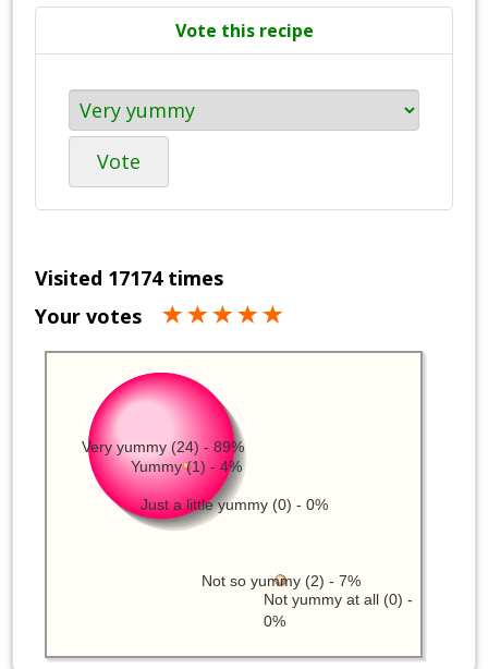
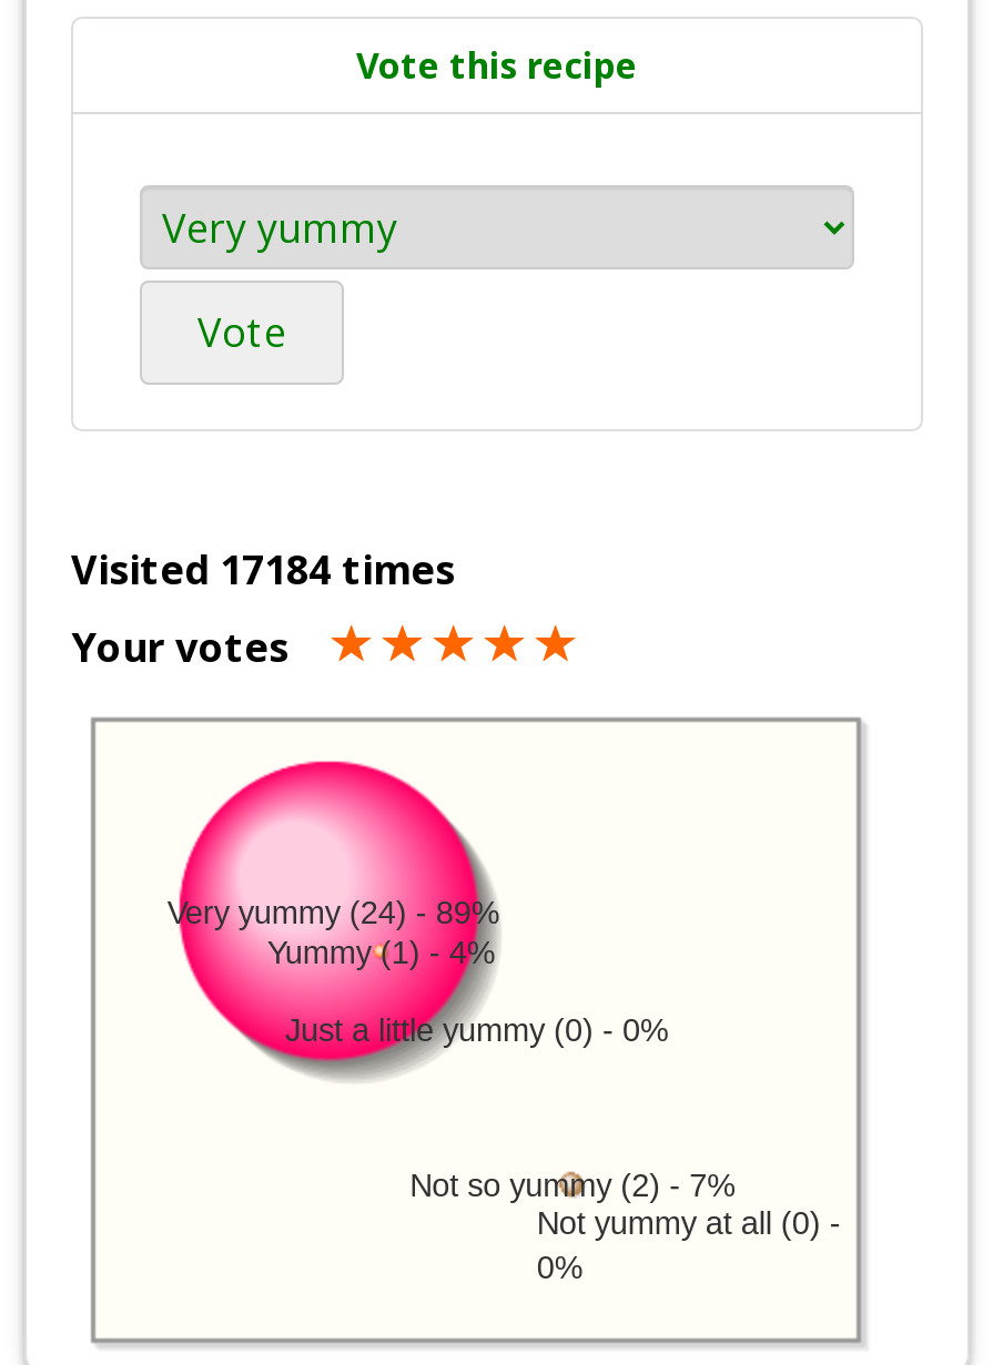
[35,264,223,291] Visited 17174 times -> [71,542,455,595] Visited 17184 times

